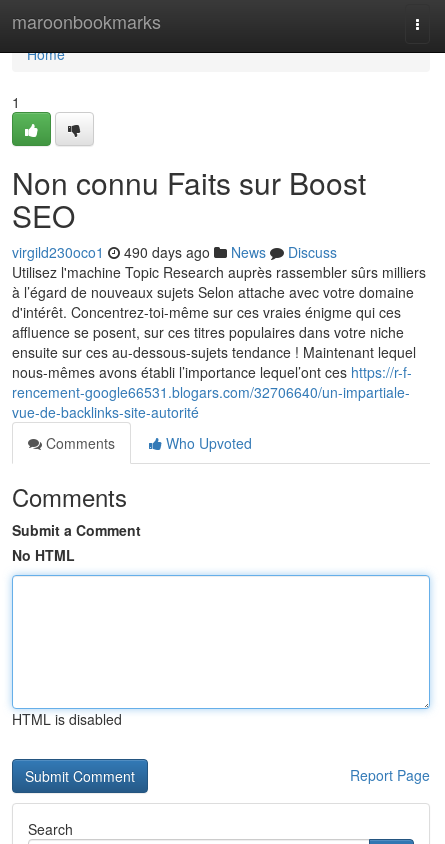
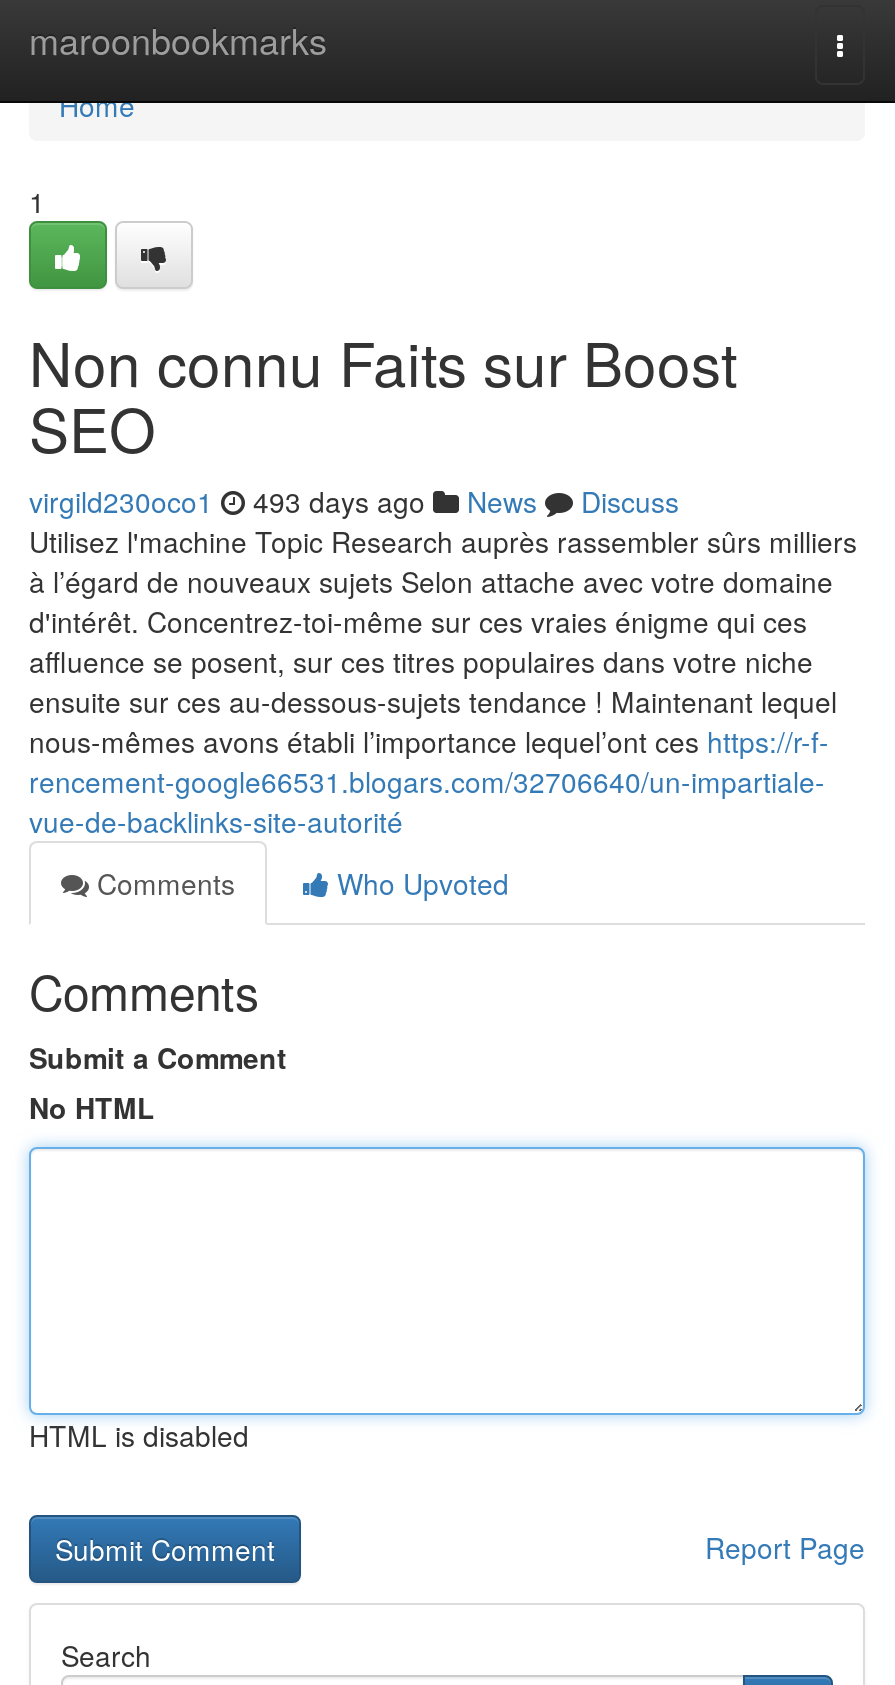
[12,242,337,262] virgild230oco1 490 days ago News Discuss -> [29,481,679,521] virgild230oco1 493 days ago News Discuss

